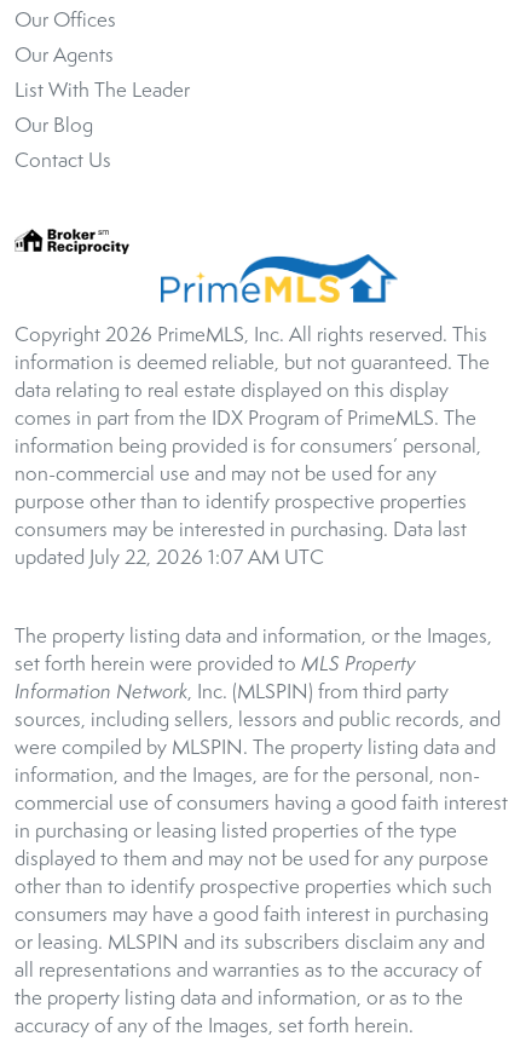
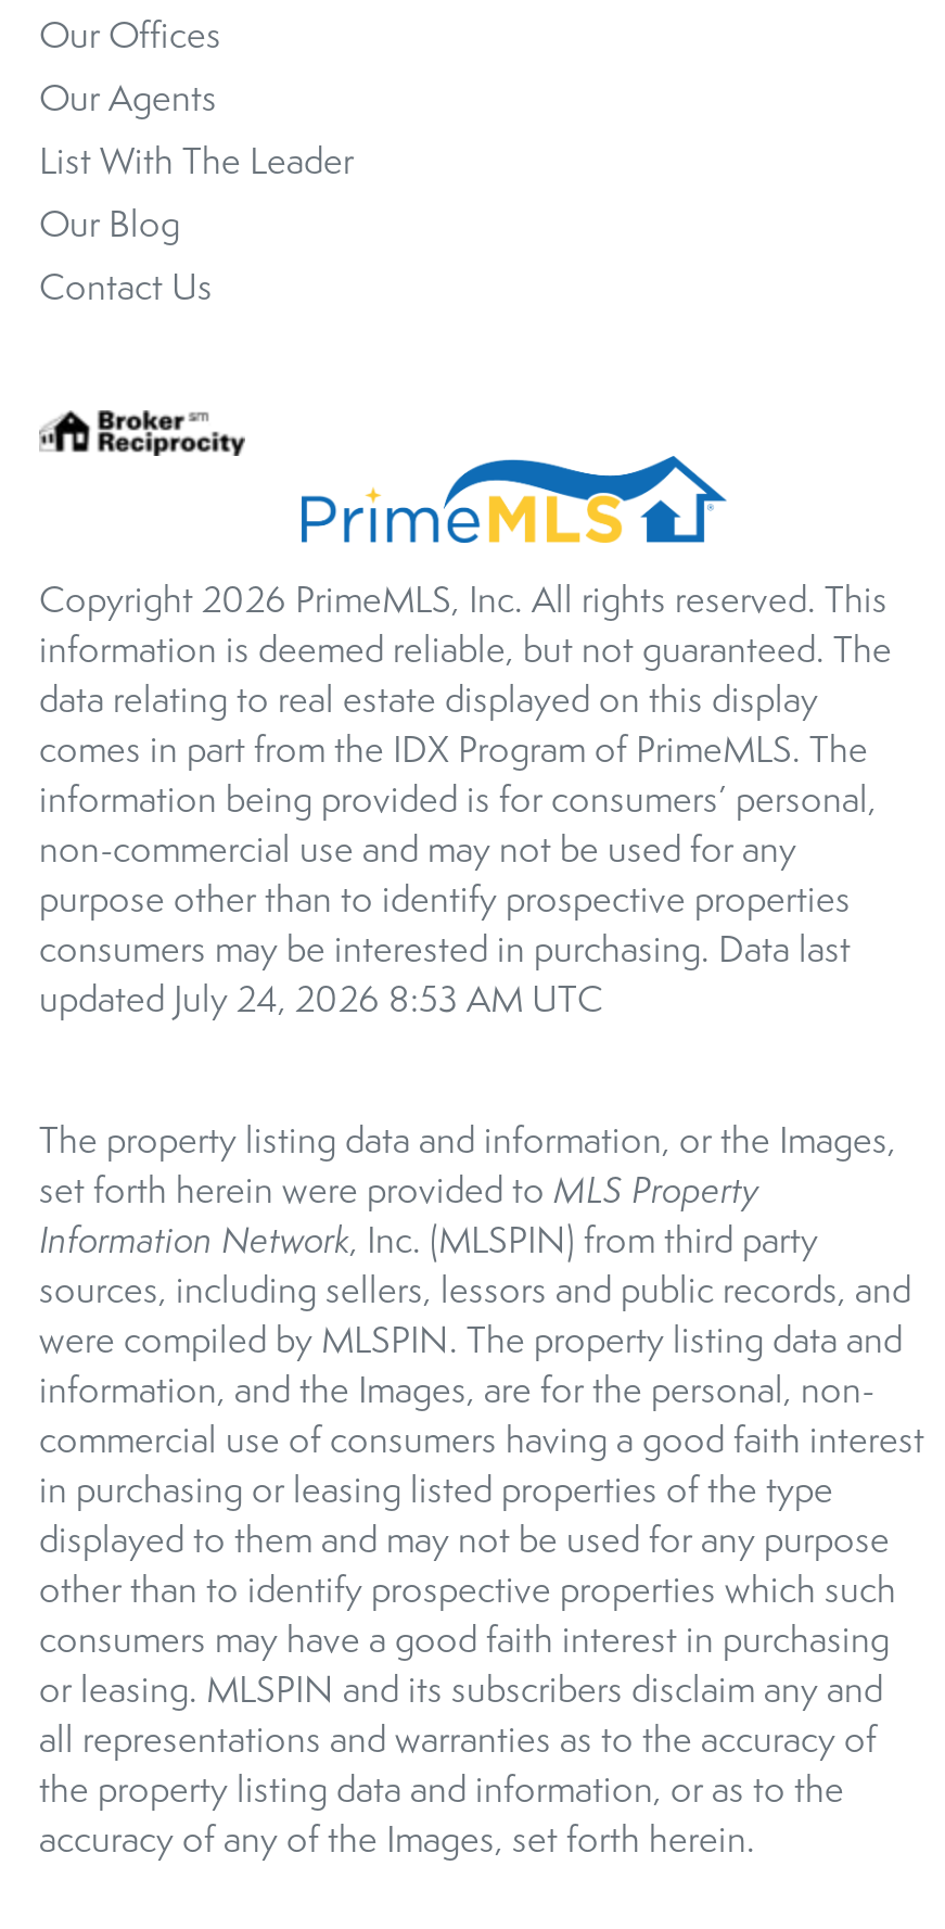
[15,544,324,571] updated July 22, 2026 1:07 AM UTC -> [39,976,603,1024] updated July 24, 2026 8:53 AM UTC

